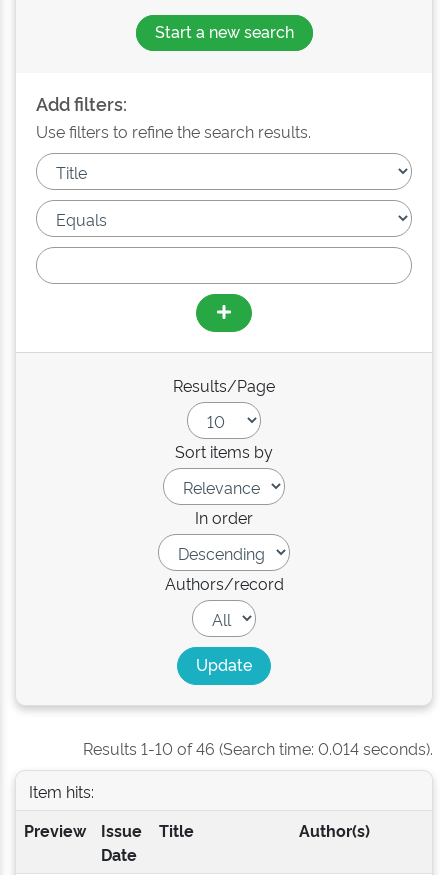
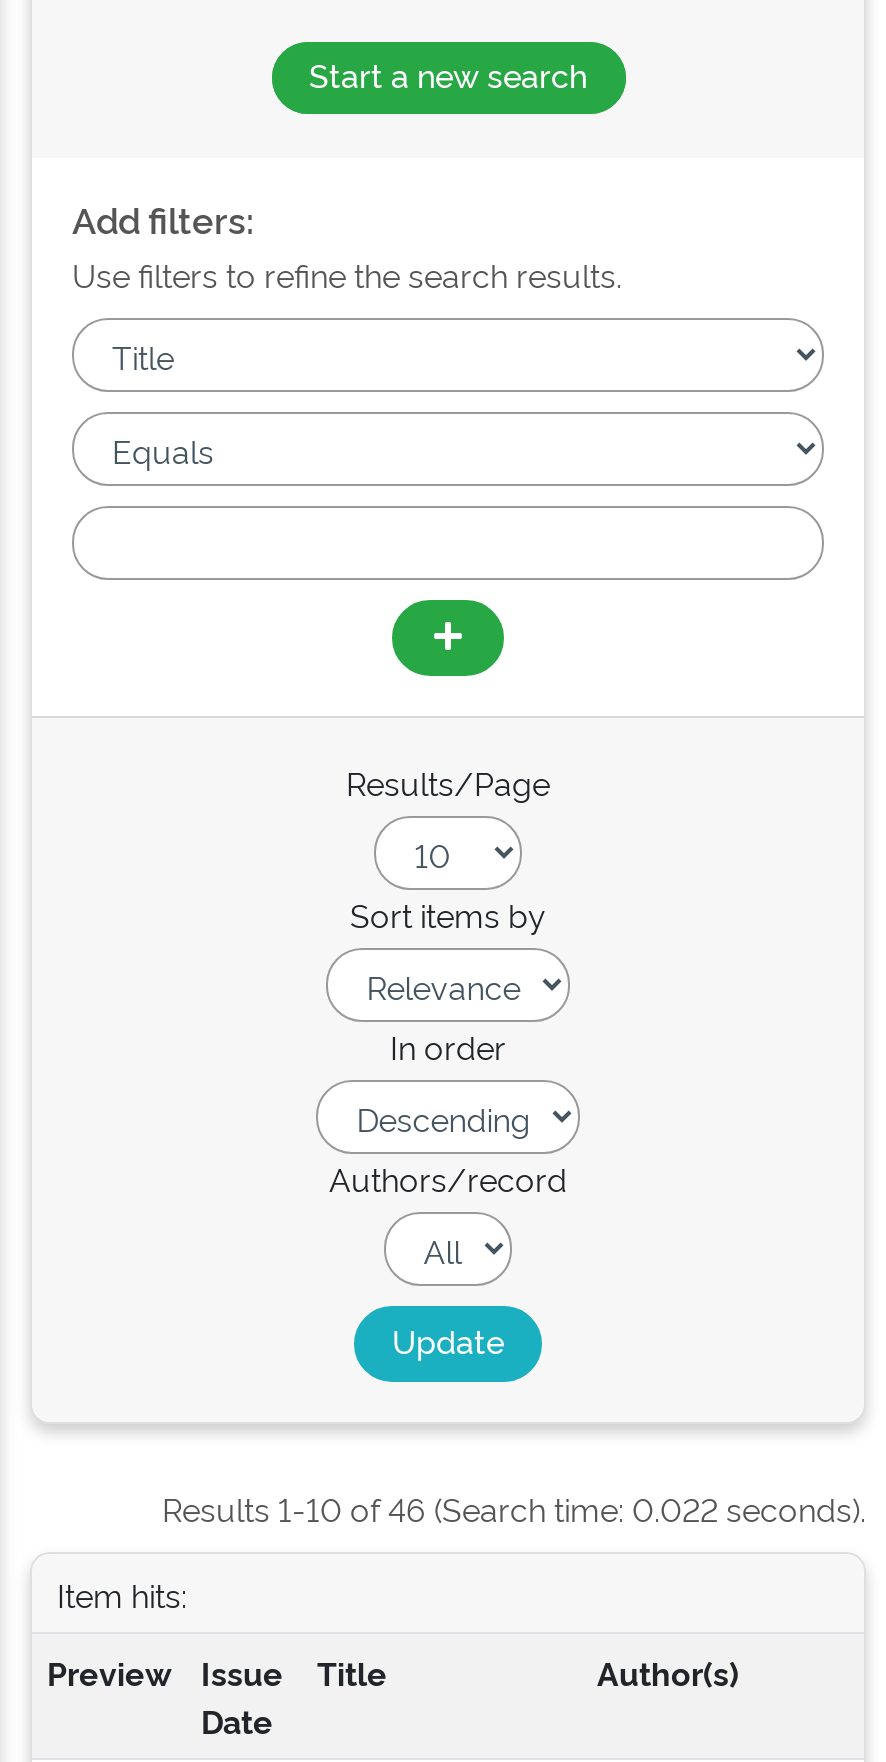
[83,737,433,759] Results 1-10 of 46 (Search time: 0.014 seconds). -> [162,1486,866,1530] Results 1-10 of 46 (Search time: 0.022 seconds).

